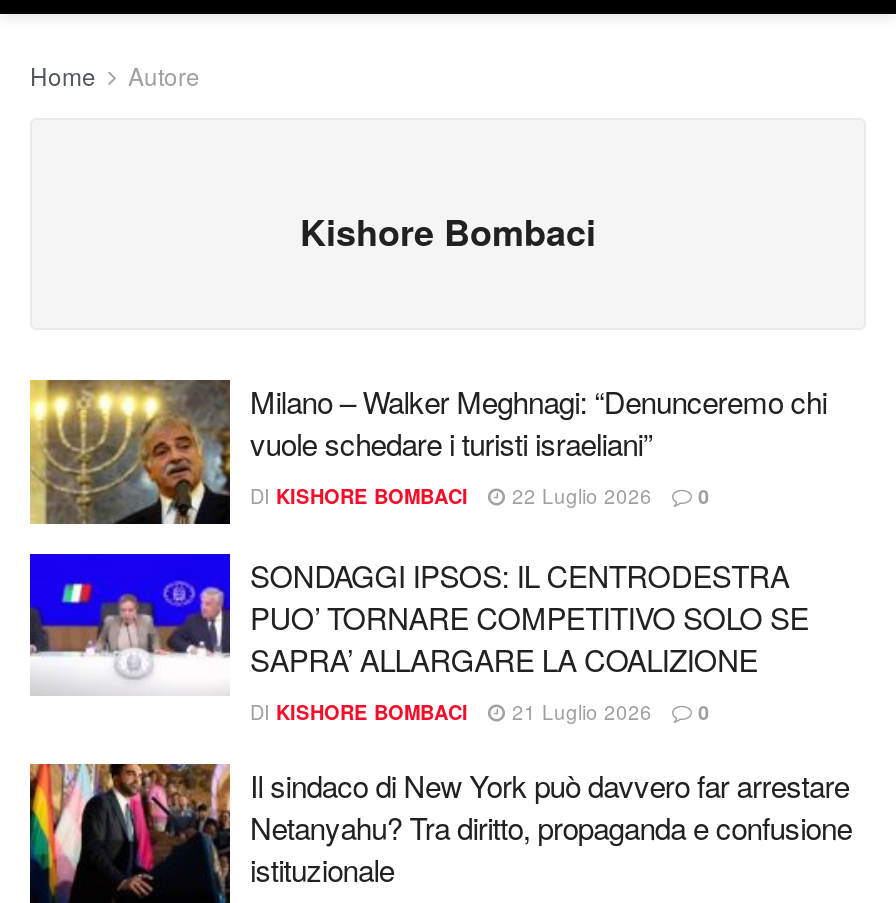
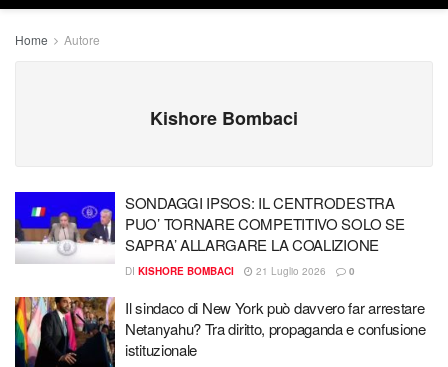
[28,378,827,526] [image] | Milano – Walker Meghnagi: “Denunceremo chi | vuole schedare i turisti israeliani” | DI KISHORE BOMBACI | 22 Luglio 2026 | 0 -> none

